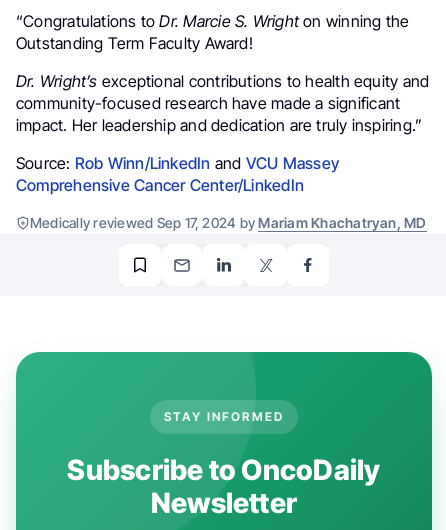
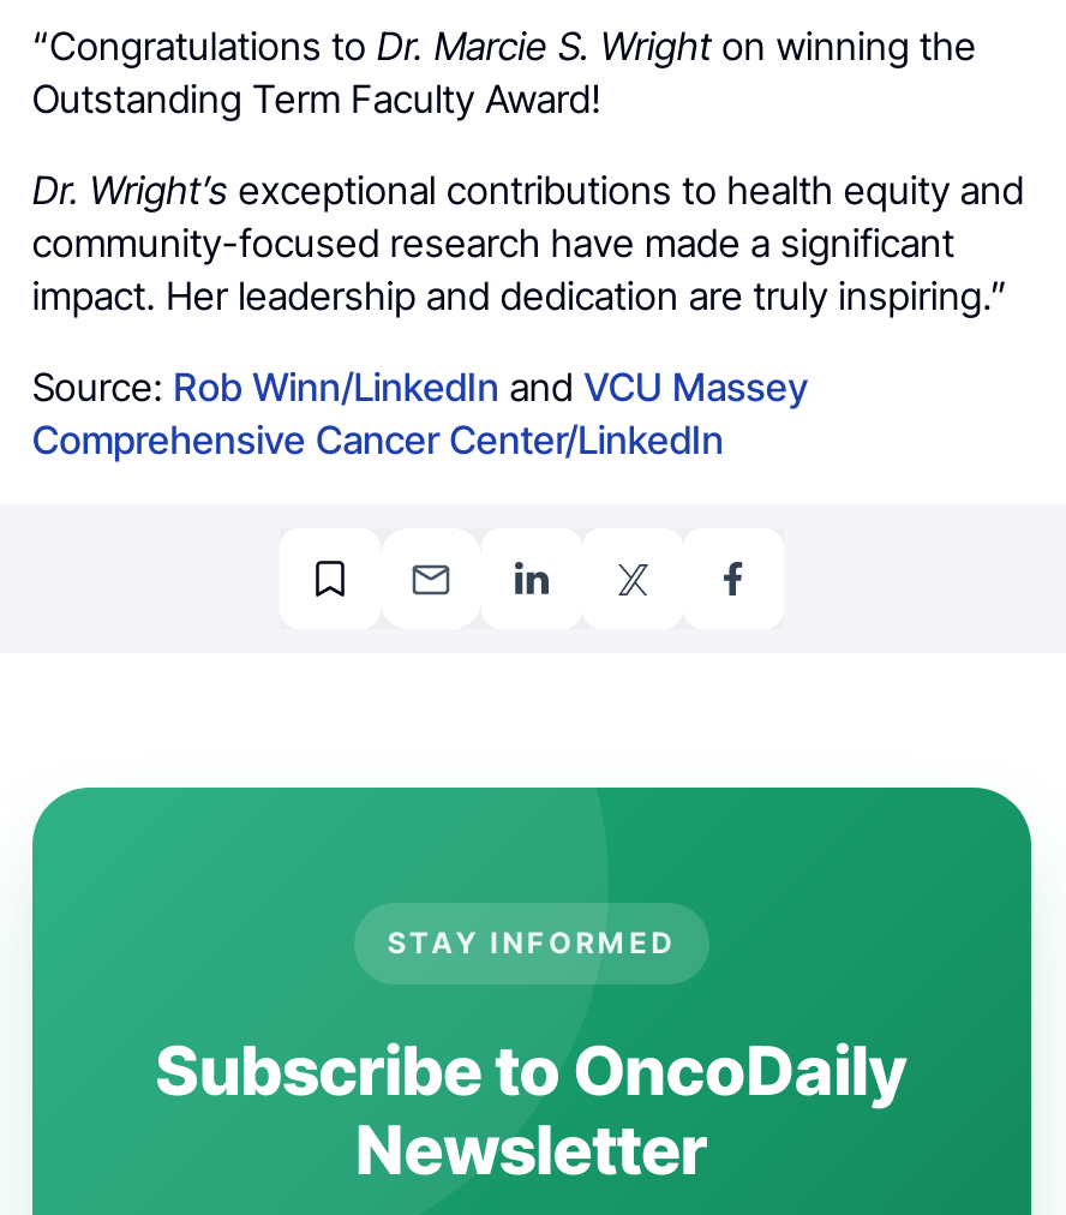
[30,214,427,231] Medically reviewed Sep 17, 2024 by Mariam Khachatryan, MD -> none

